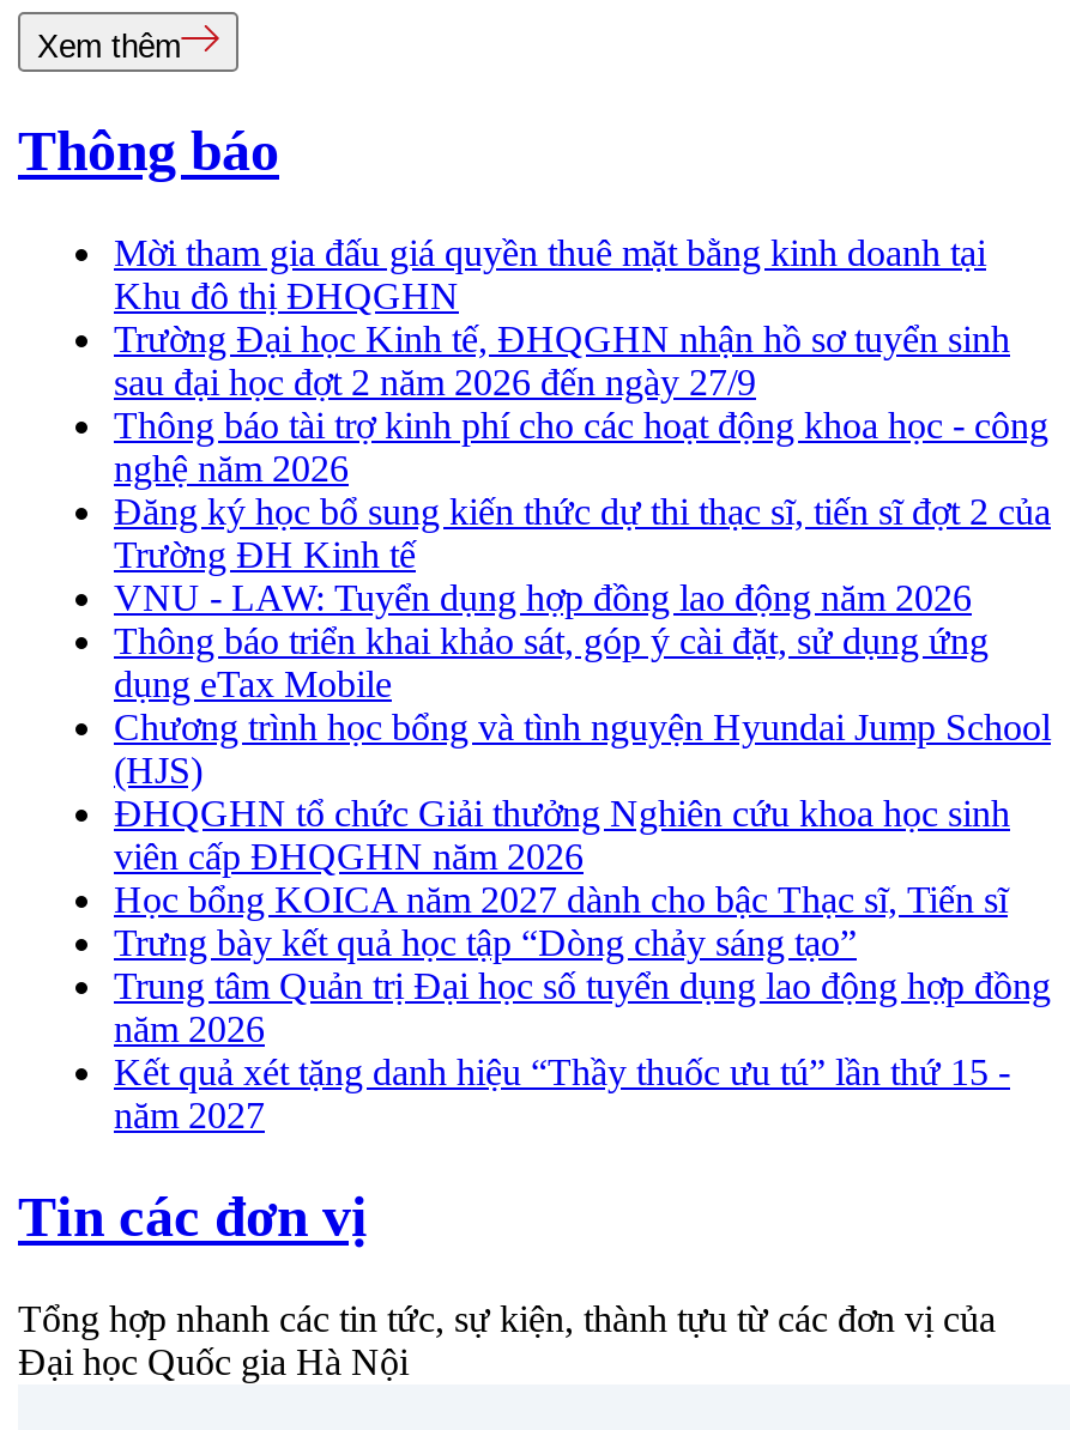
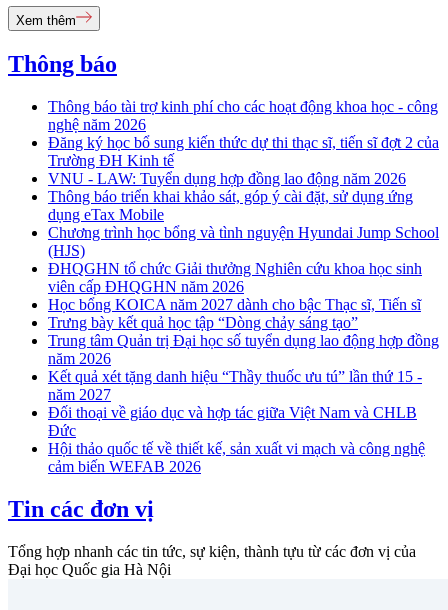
[114,233,1010,403] Mời tham gia đấu giá quyền thuê mặt bằng kinh doanh tại | Khu đô thị ĐHQGHN | Trường Đại học Kinh tế, ĐHQGHN nhận hồ sơ tuyển sinh | sau đại học đợt 2 năm 2026 đến ngày 27/9 -> none
moved [114,405,1051,1136] -> [48,98,439,403]: Thông báo tài trợ kinh phí cho các hoạt động khoa học - công | nghệ năm 2026 | Đăng ký học bổ sung kiến thức dự thi thạc sĩ, tiến sĩ đợt 2 của | ... | Kết quả xét tặng danh hiệu “Thầy thuốc ưu tú” lần thứ 15 - | năm 2027
none -> [48,404,425,475] Đối thoại về giáo dục và hợp tác giữa Việt Nam và CHLB | Đức | Hội thảo quốc tế về thiết kế, sản xuất vi mạch và công nghệ | cảm biến WEFAB 2026

